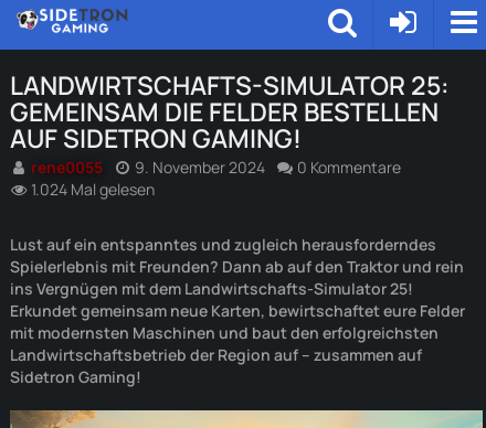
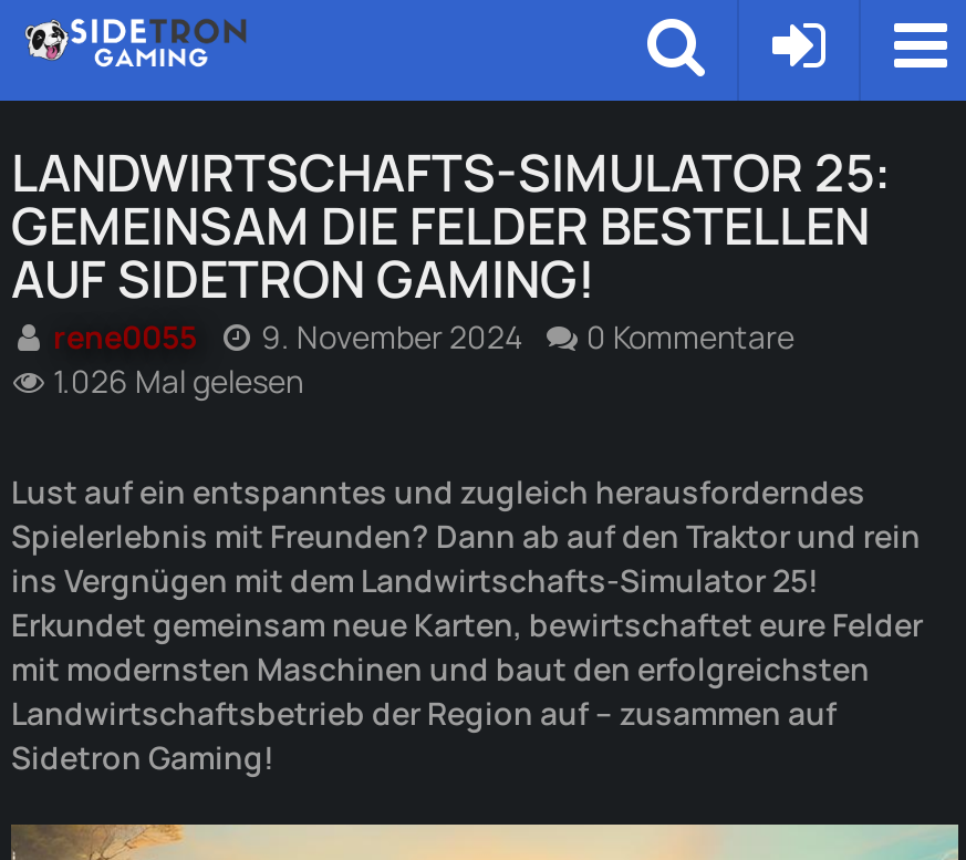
[28,179,155,200] 1.024 Mal gelesen -> [46,360,303,402] 1.026 Mal gelesen

